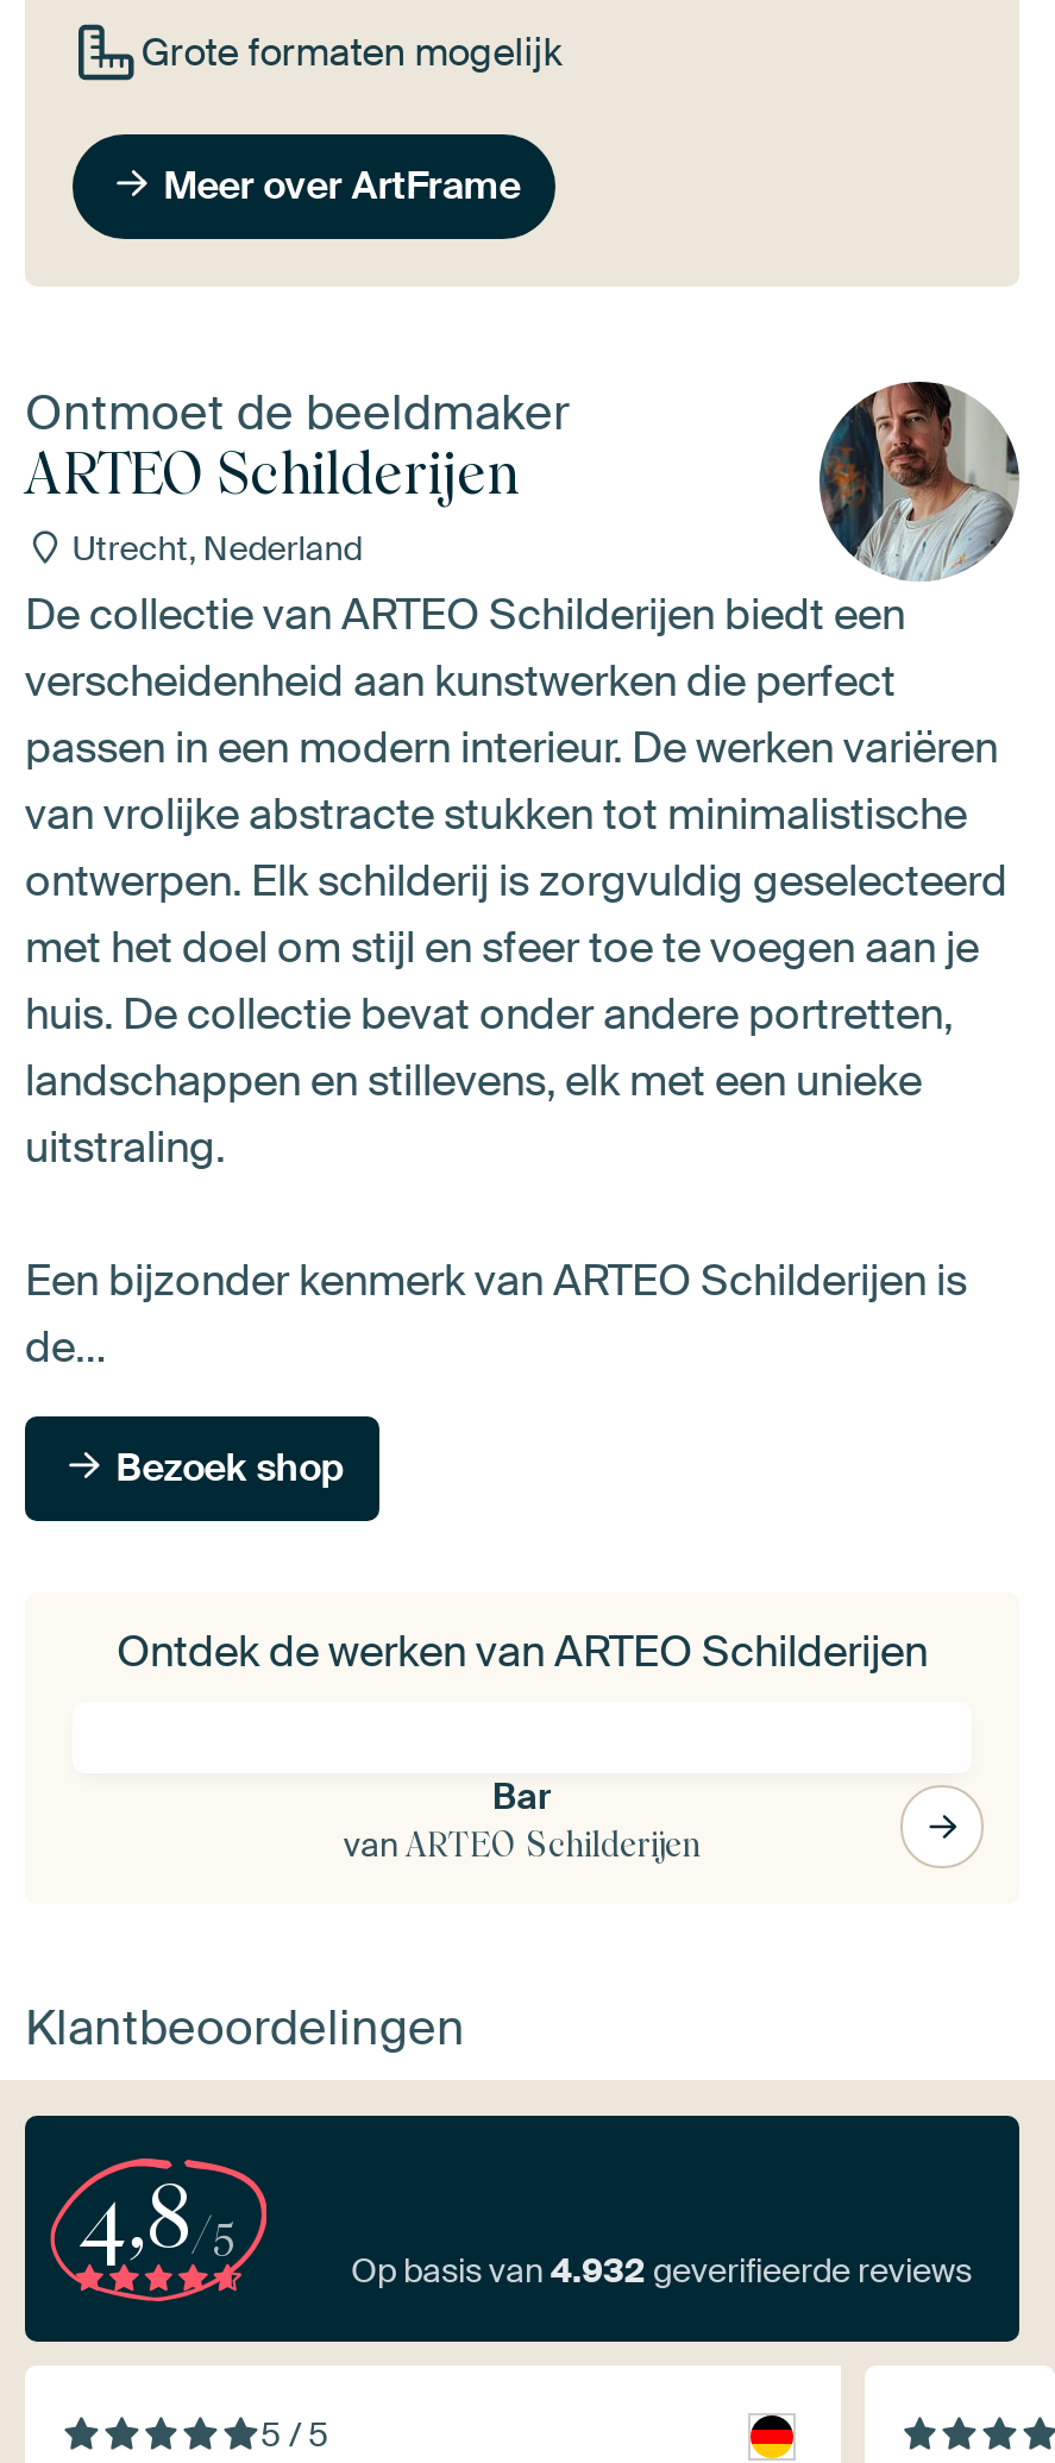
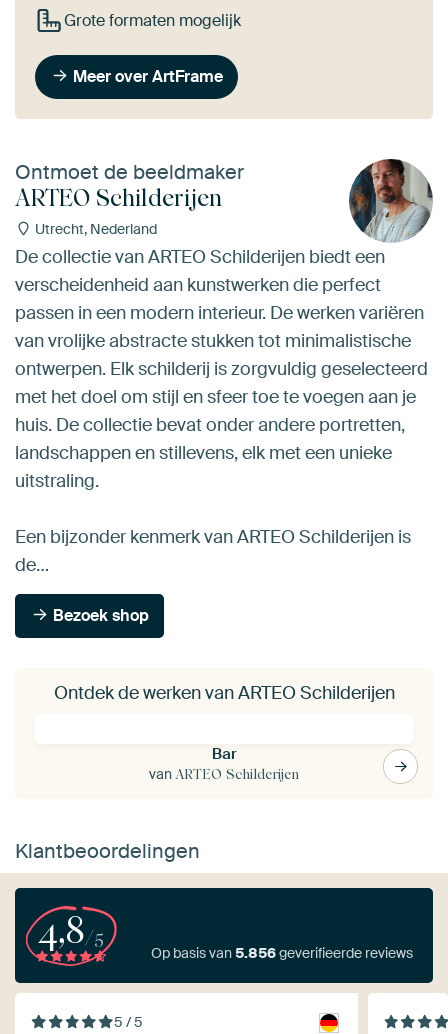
[351,2250,972,2292] Op basis van 4.932 geverifieerde reviews -> [151,944,413,962] Op basis van 5.856 geverifieerde reviews

